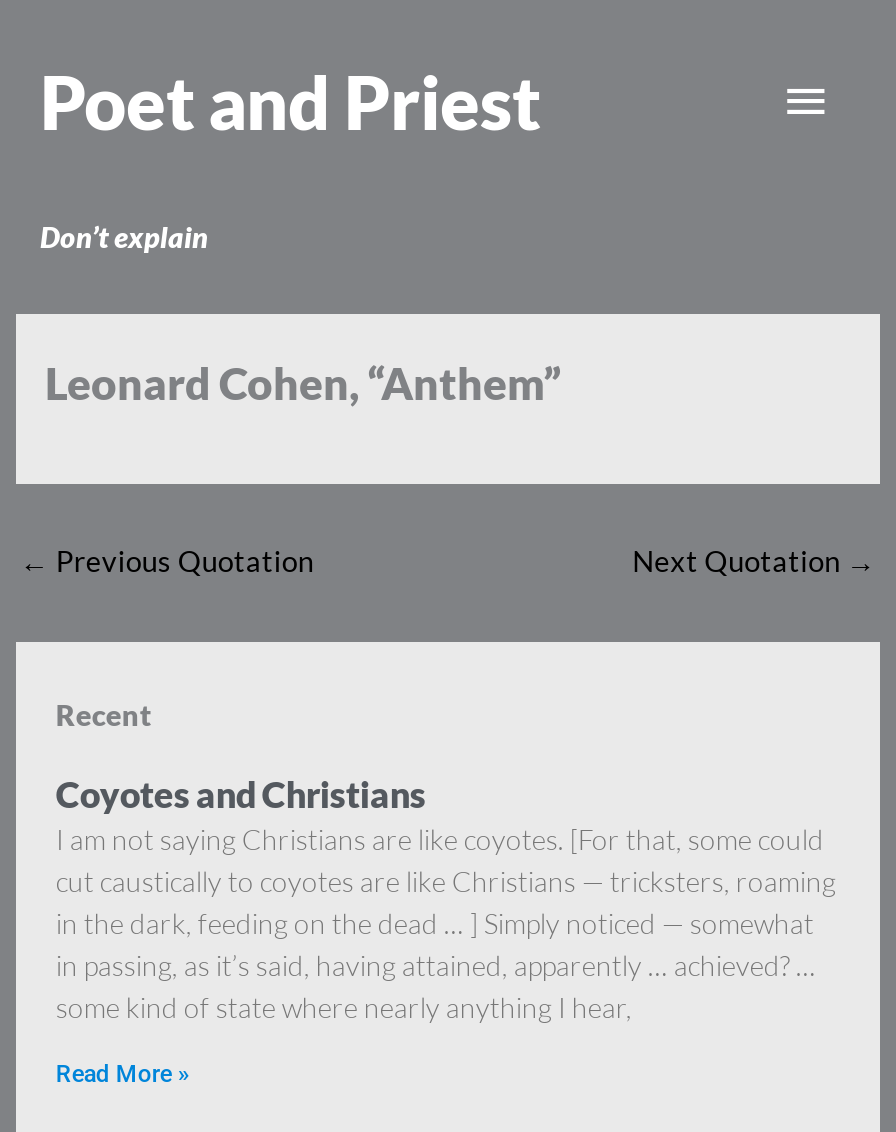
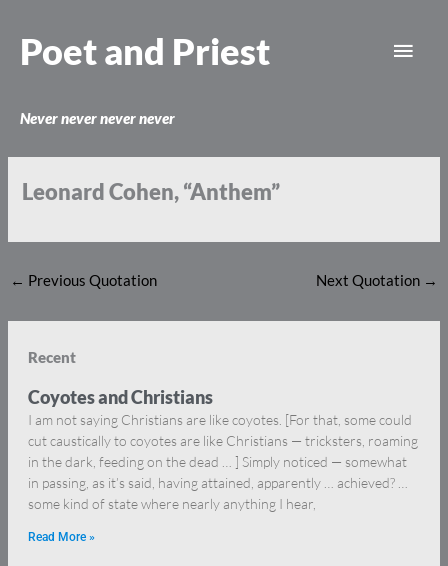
[40,221,208,255] Don’t explain -> [20,110,175,127] Never never never never

